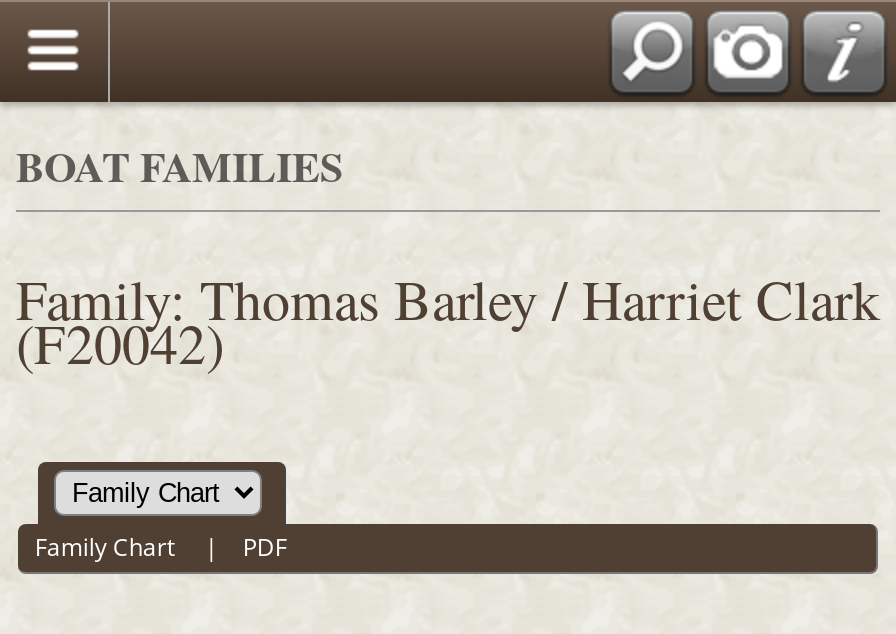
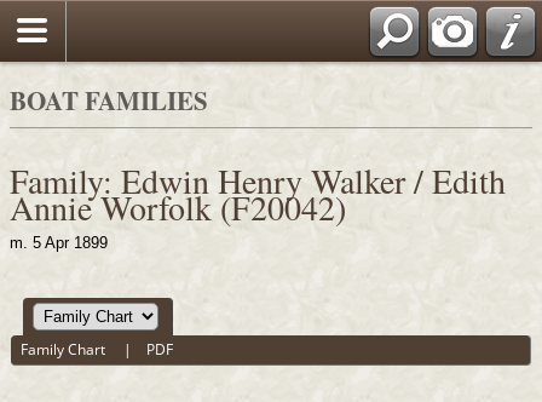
[16,260,880,380] Family: Thomas Barley / Harriet Clark | (F20042) -> [10,157,506,252] Family: Edwin Henry Walker / Edith | Annie Worfolk (F20042) | m. 5 Apr 1899

